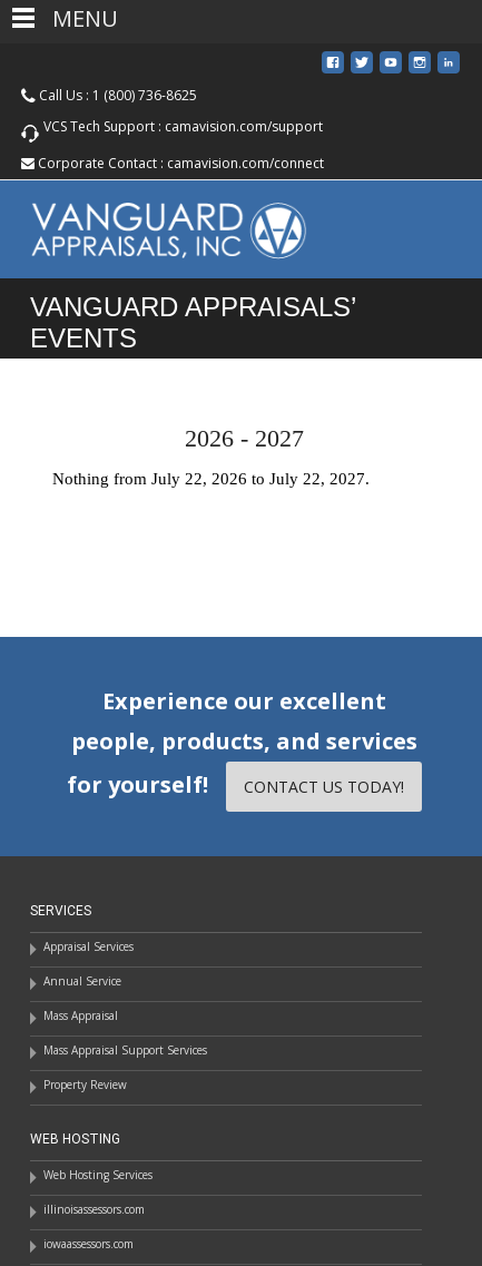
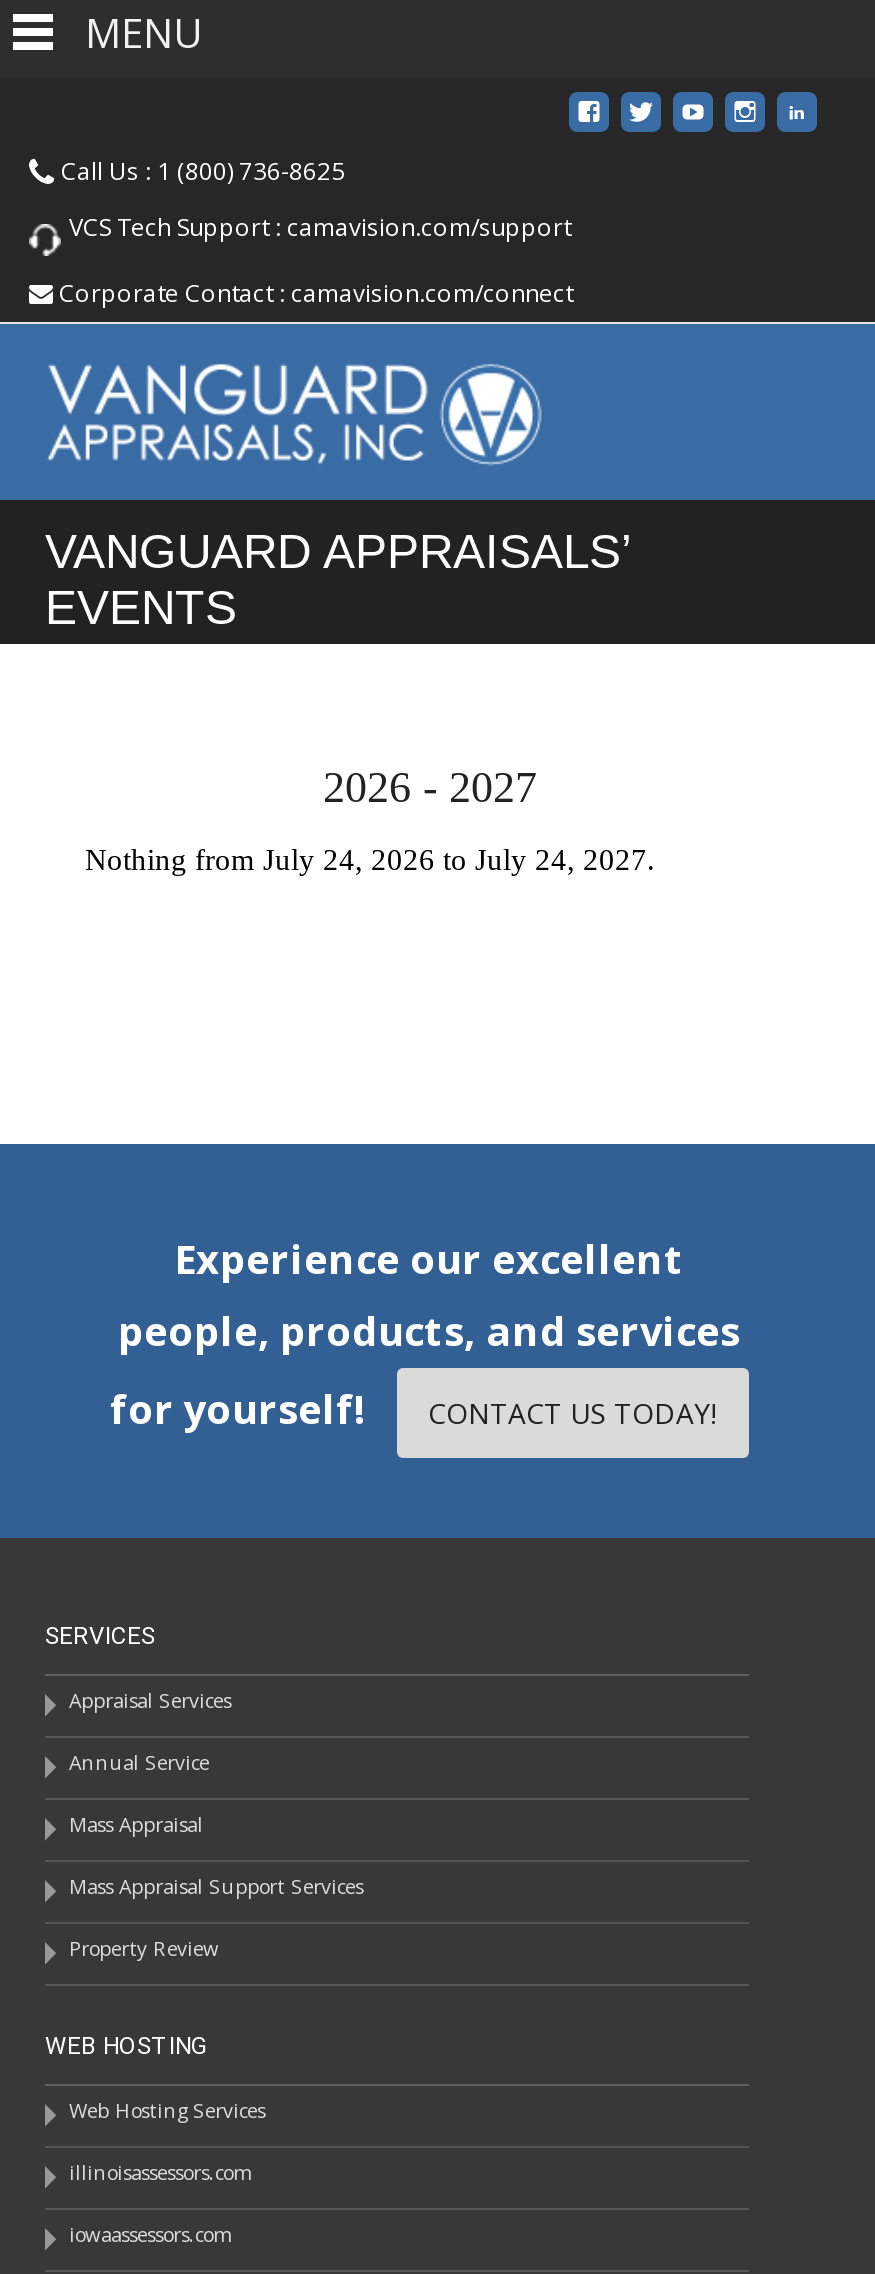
[52,470,370,488] Nothing from July 22, 2026 to July 22, 2027. -> [85,844,655,876] Nothing from July 24, 2026 to July 24, 2027.

